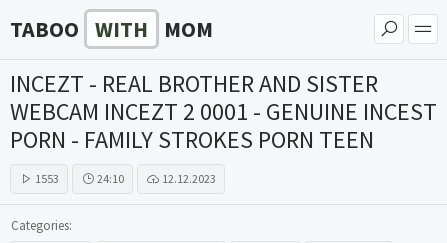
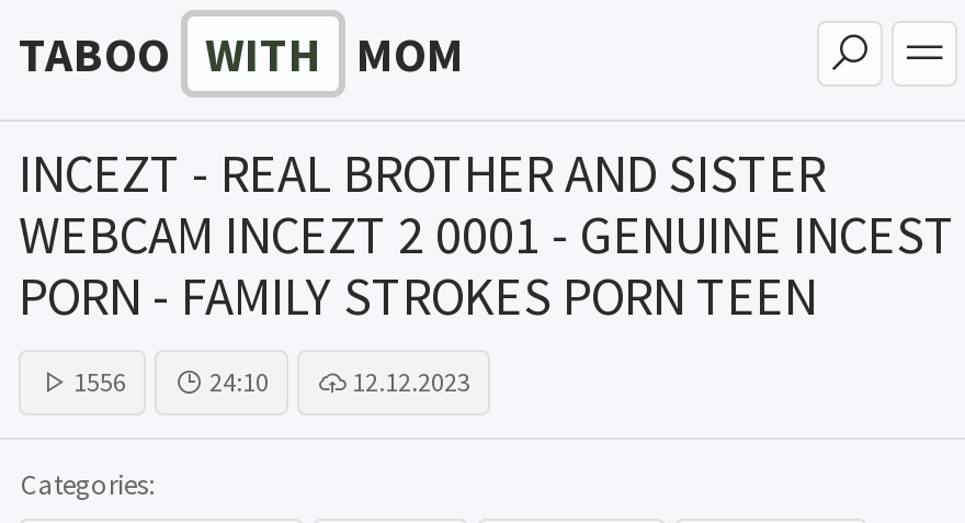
[35,171,59,186] 1553 -> [73,365,126,398] 1556

